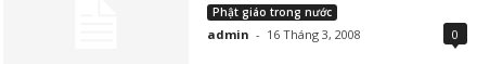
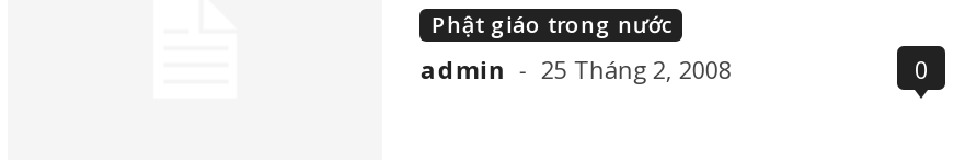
[207,26,361,43] admin - 16 Tháng 3, 2008 -> [420,53,731,86] admin - 25 Tháng 2, 2008

